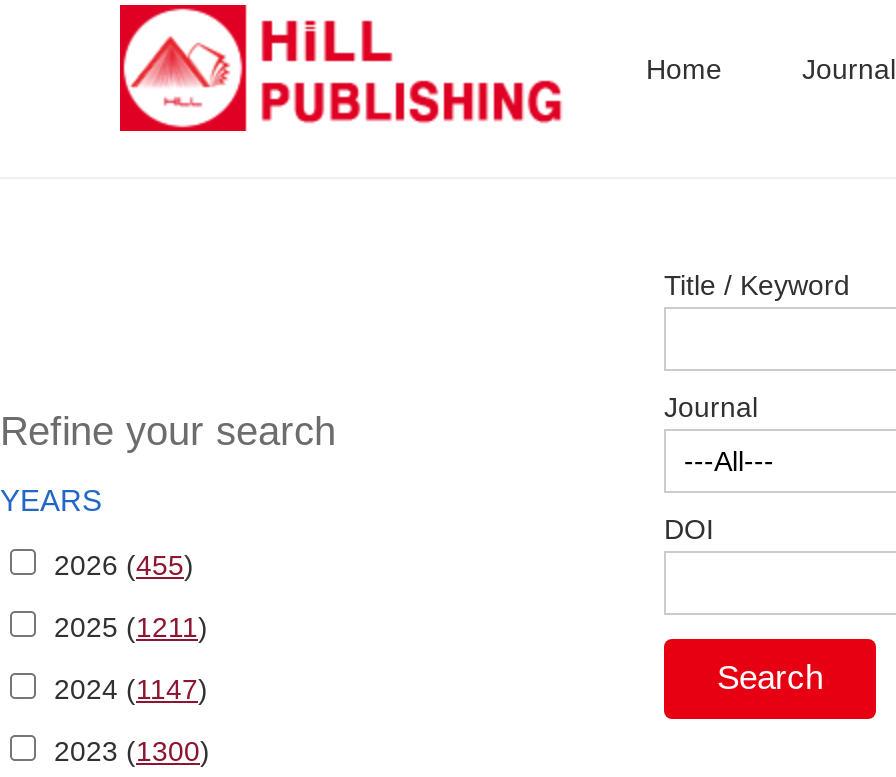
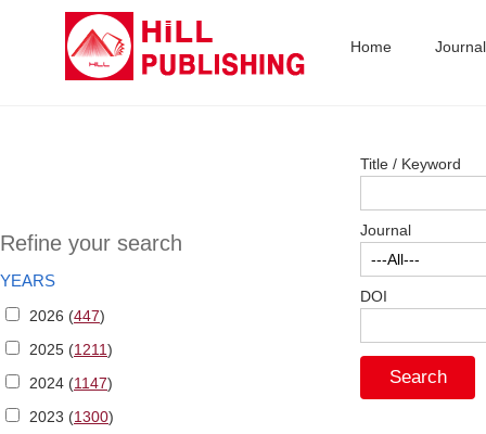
[54,549,194,581] 2026 (455) -> [29,307,105,324] 2026 (447)

